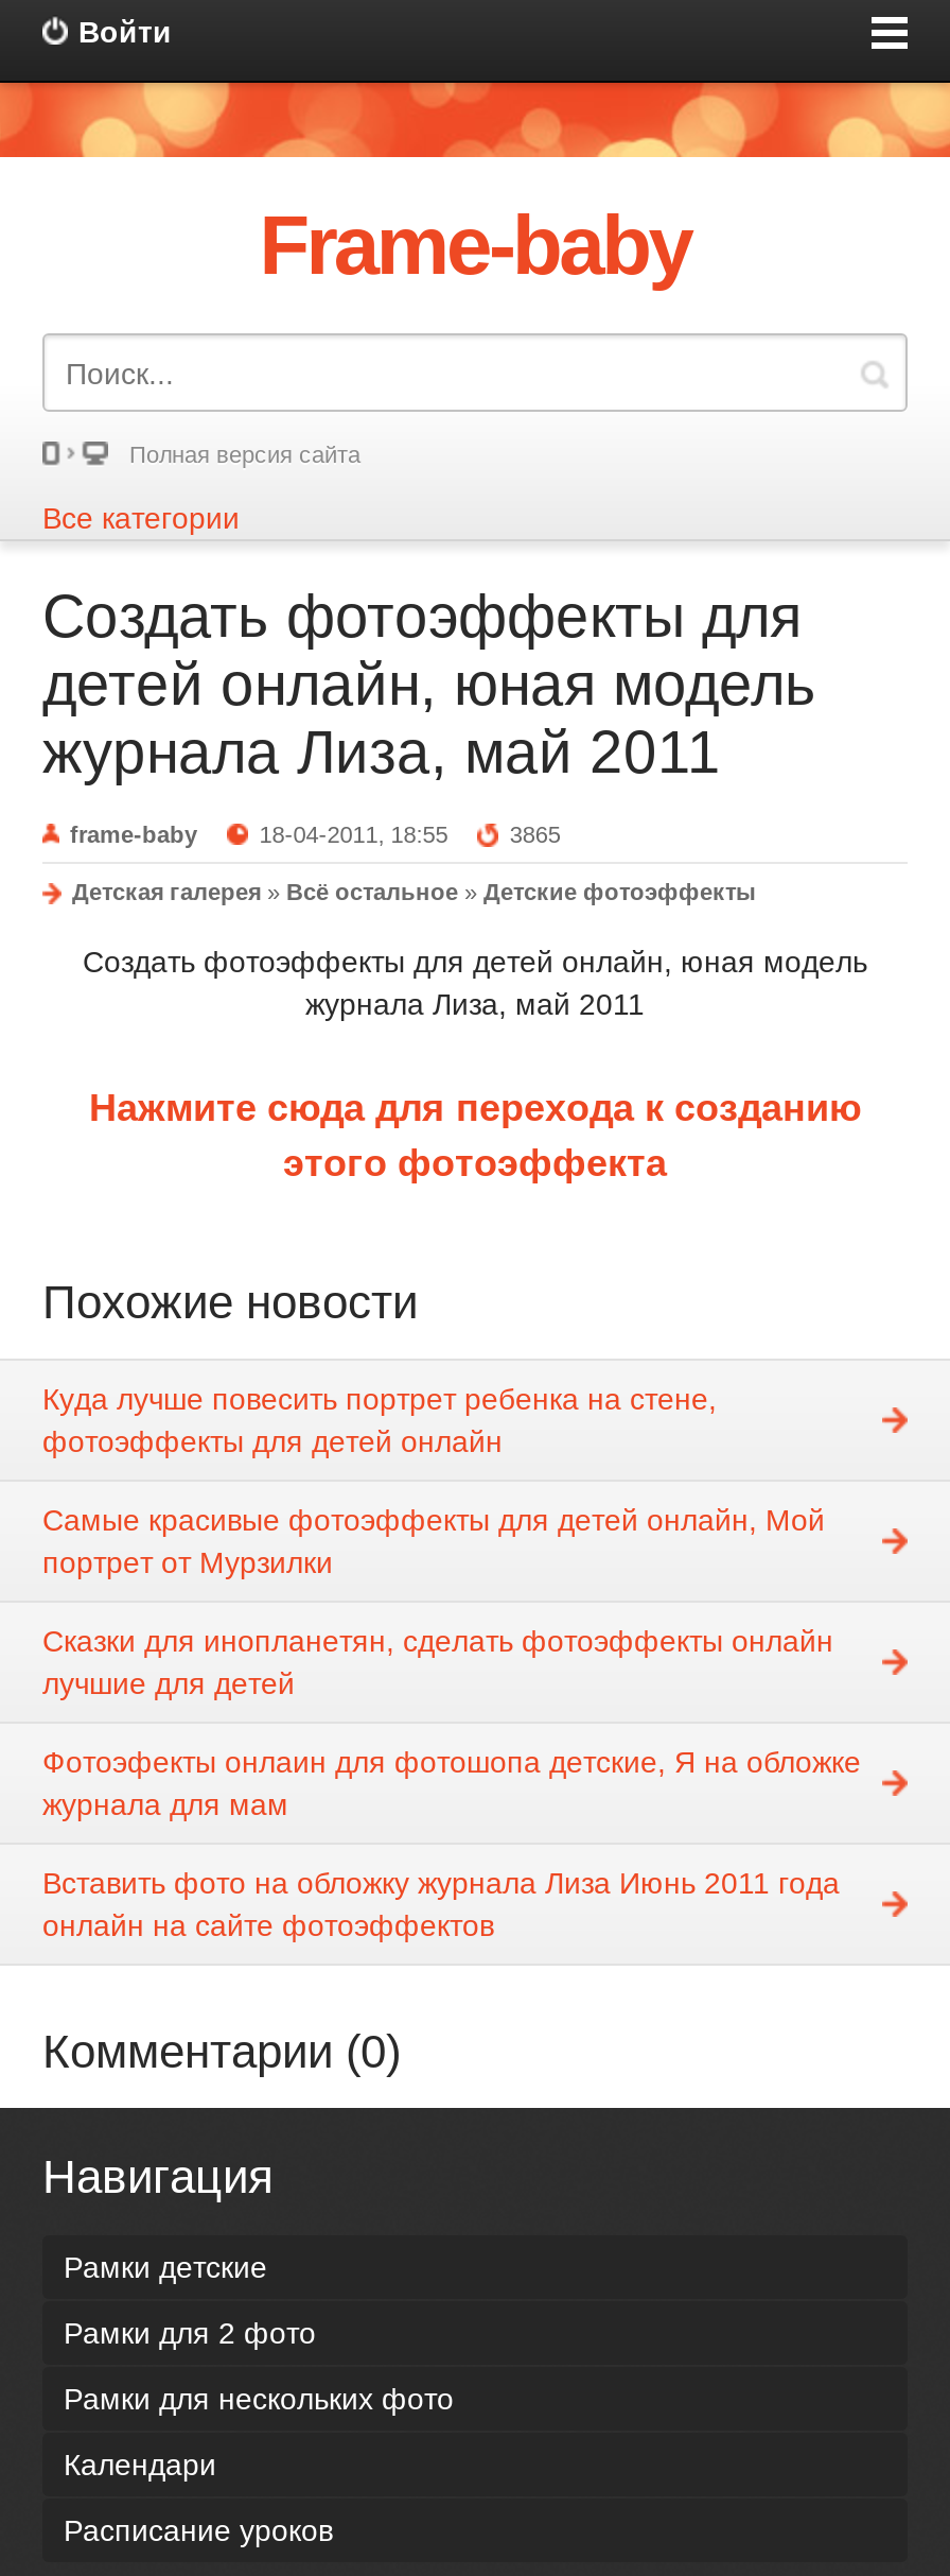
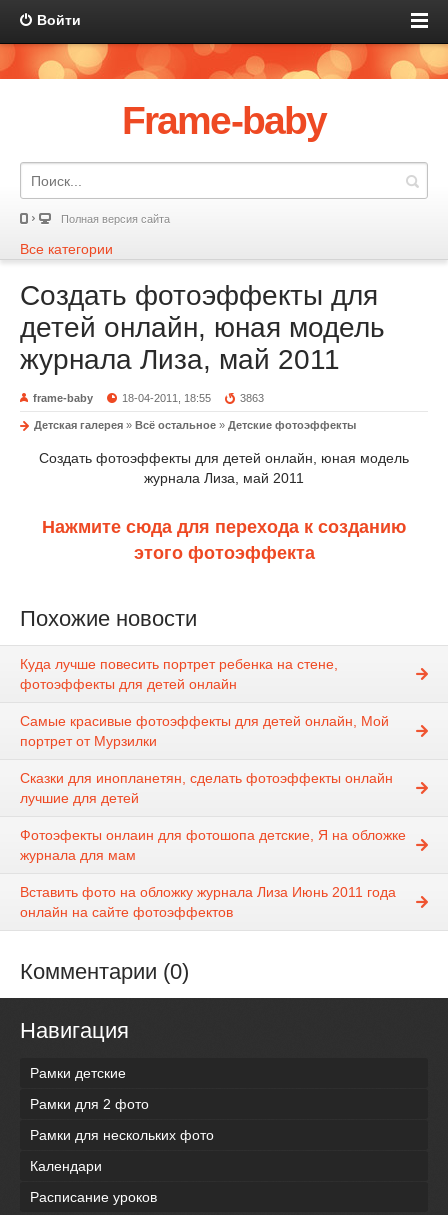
[510,822,561,847] 3865 -> [240,392,264,404] 3863

